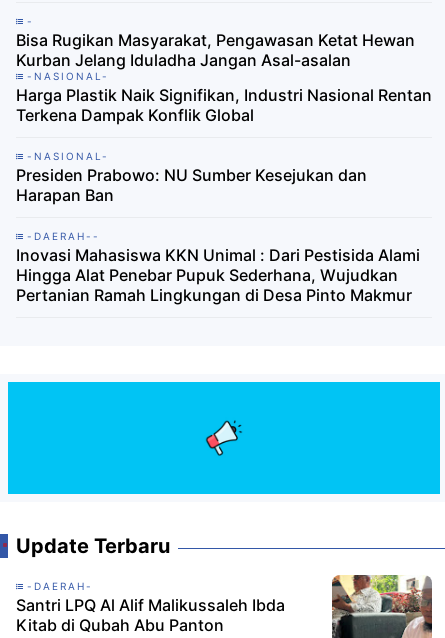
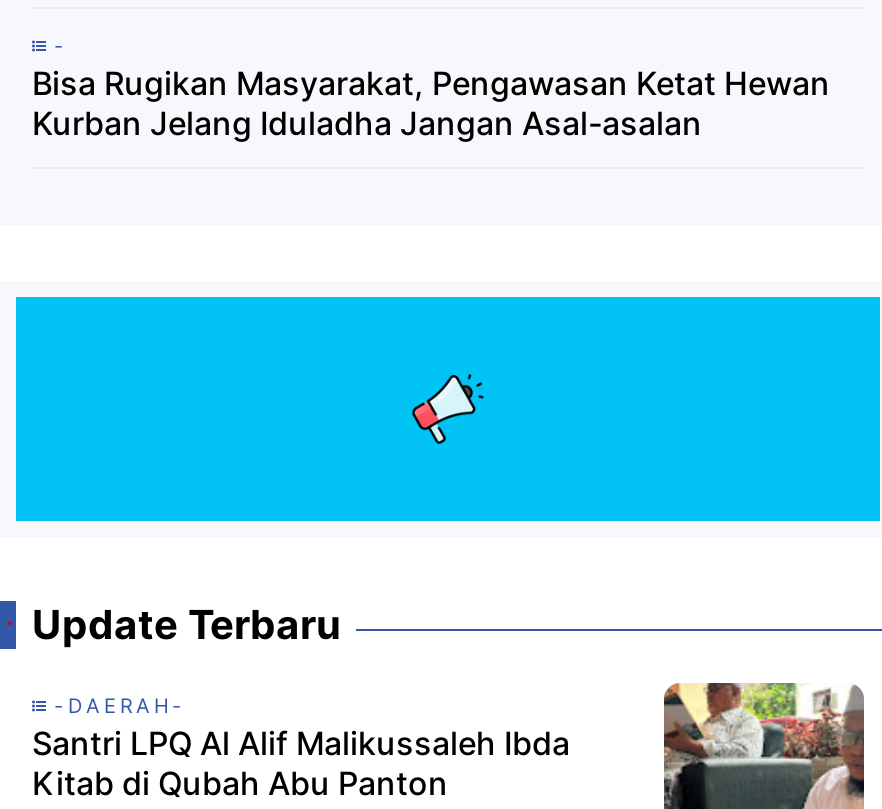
[16,70,432,305] -NASIONAL- | Harga Plastik Naik Signifikan, Industri Nasional Rentan | Terkena Dampak Konflik Global | -NASIONAL- | Presiden Prabowo: NU Sumber Kesejukan dan | Harapan Ban | -DAERAH-- | Inovasi Mahasiswa KKN Unimal : Dari Pestisida Alami | Hingga Alat Penebar Pupuk Sederhana, Wujudkan | Pertanian Ramah Lingkungan di Desa Pinto Makmur -> none

